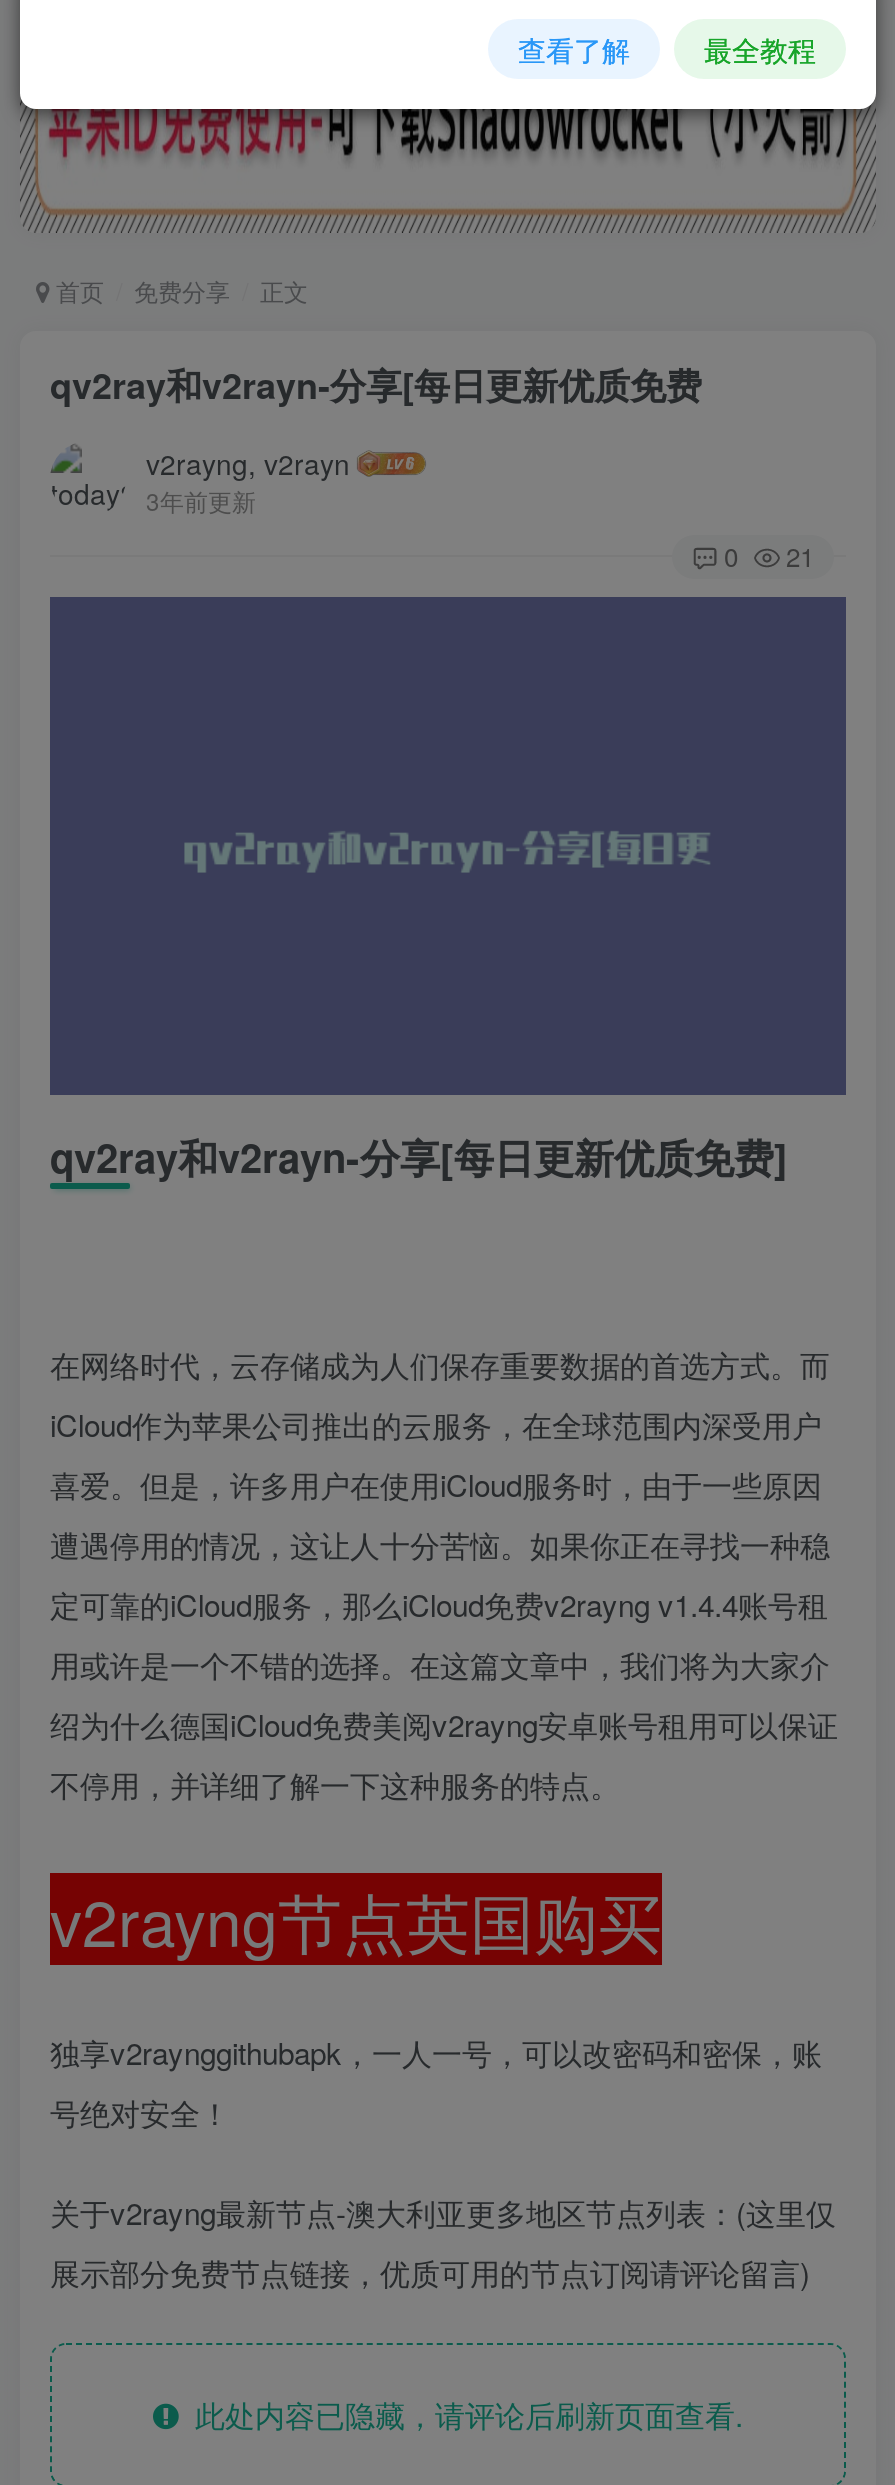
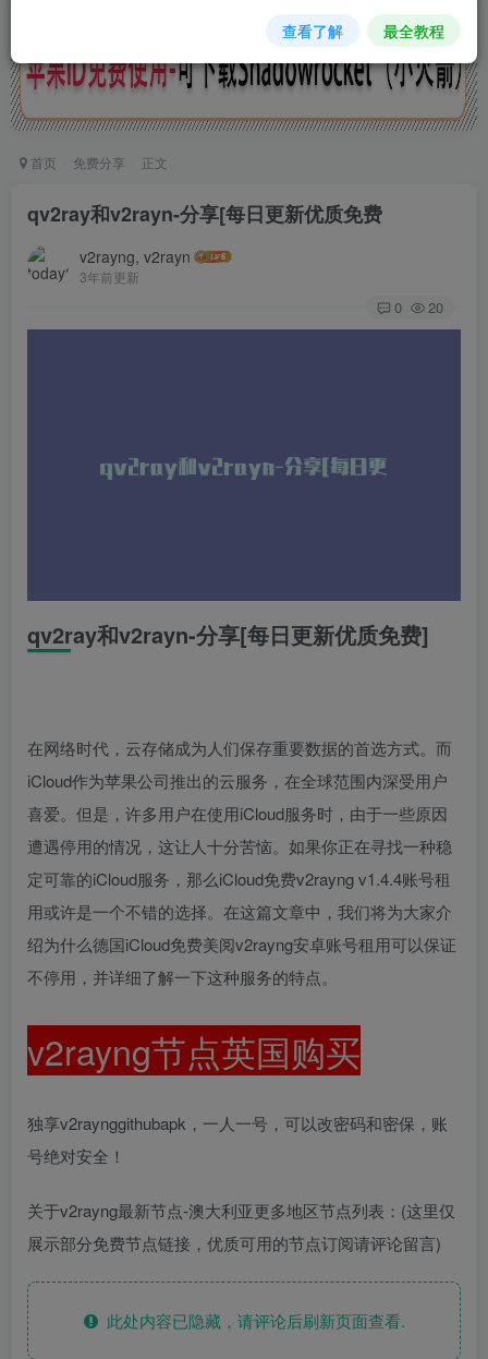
[724,537,814,575] 0 21 -> [394,297,443,317] 0 20

